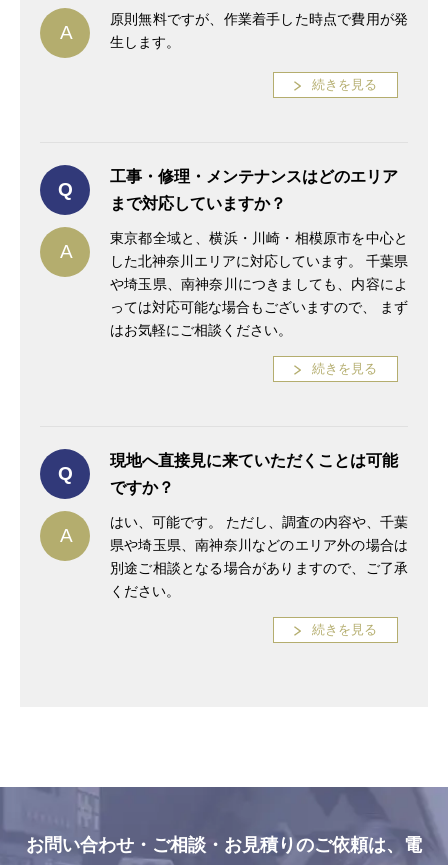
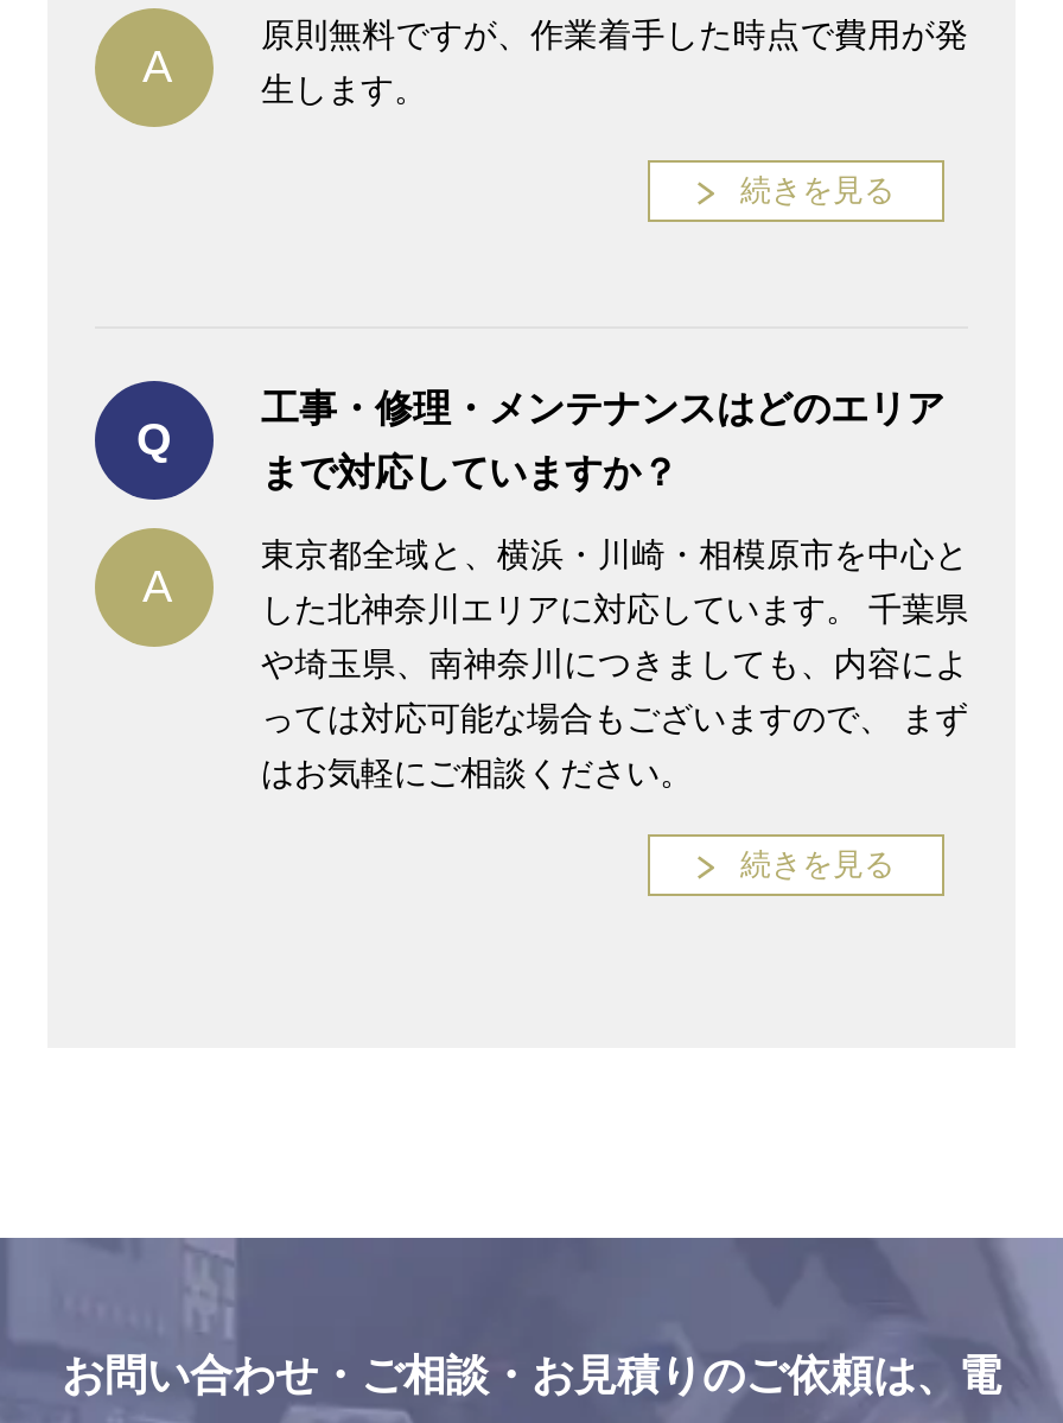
[60,452,398,546] 現地へ直接見に来ていただくことは可能 | ですか？ | A -> none
[57,463,72,484] Q -> none
[110,514,408,637] はい、可能です。 ただし、調査の内容や、千葉 | 県や埼玉県、南神奈川などのエリア外の場合は | 別途ご相談となる場合がありますので、ご了承 | ください。 | 続きを見る -> none

